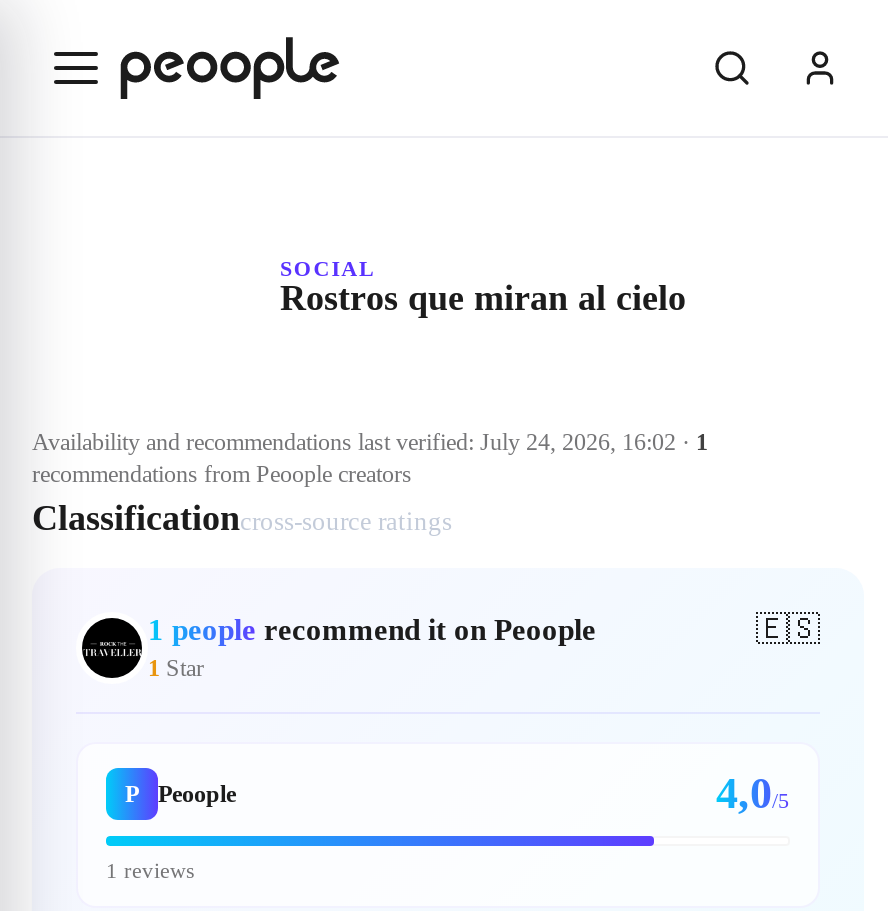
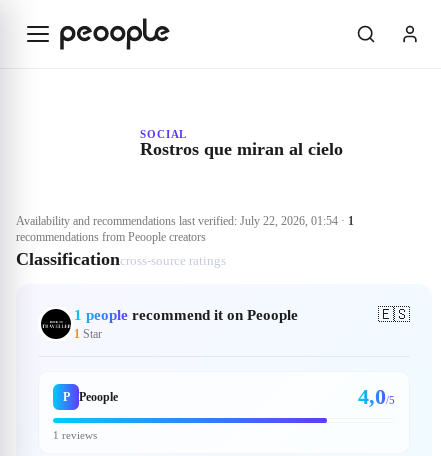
[32,428,708,456] Availability and recommendations last verified: July 24, 2026, 16:02 · 1 -> [16,214,354,228] Availability and recommendations last verified: July 22, 2026, 01:54 · 1

